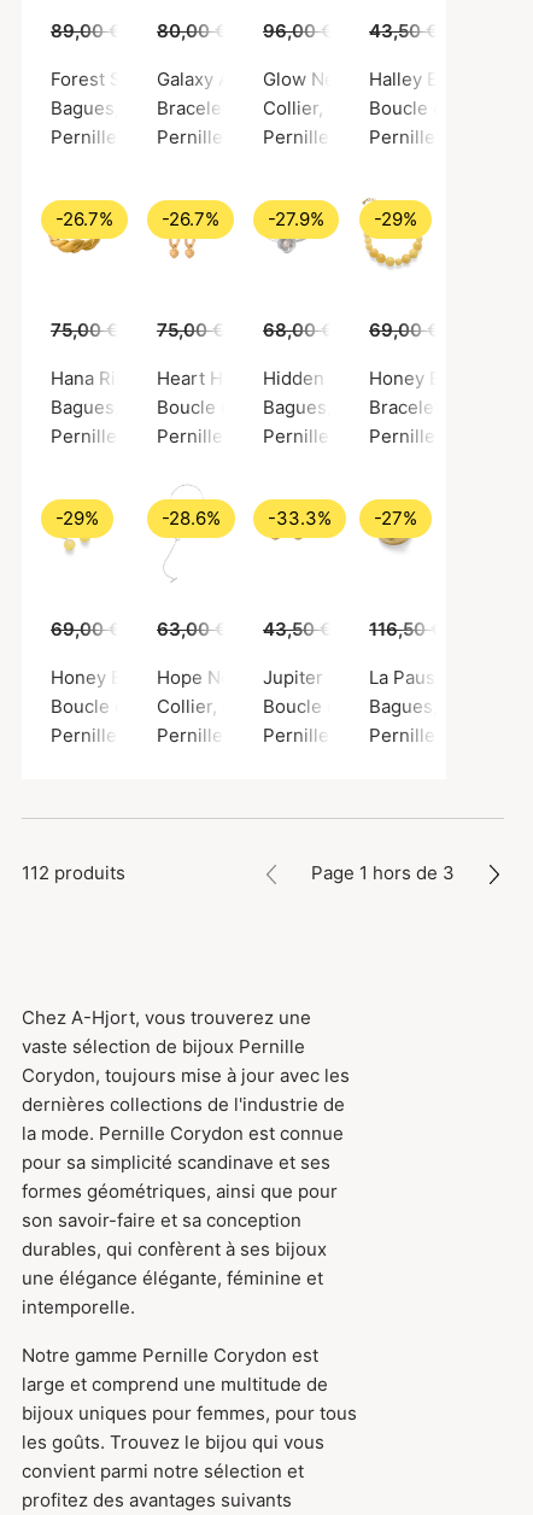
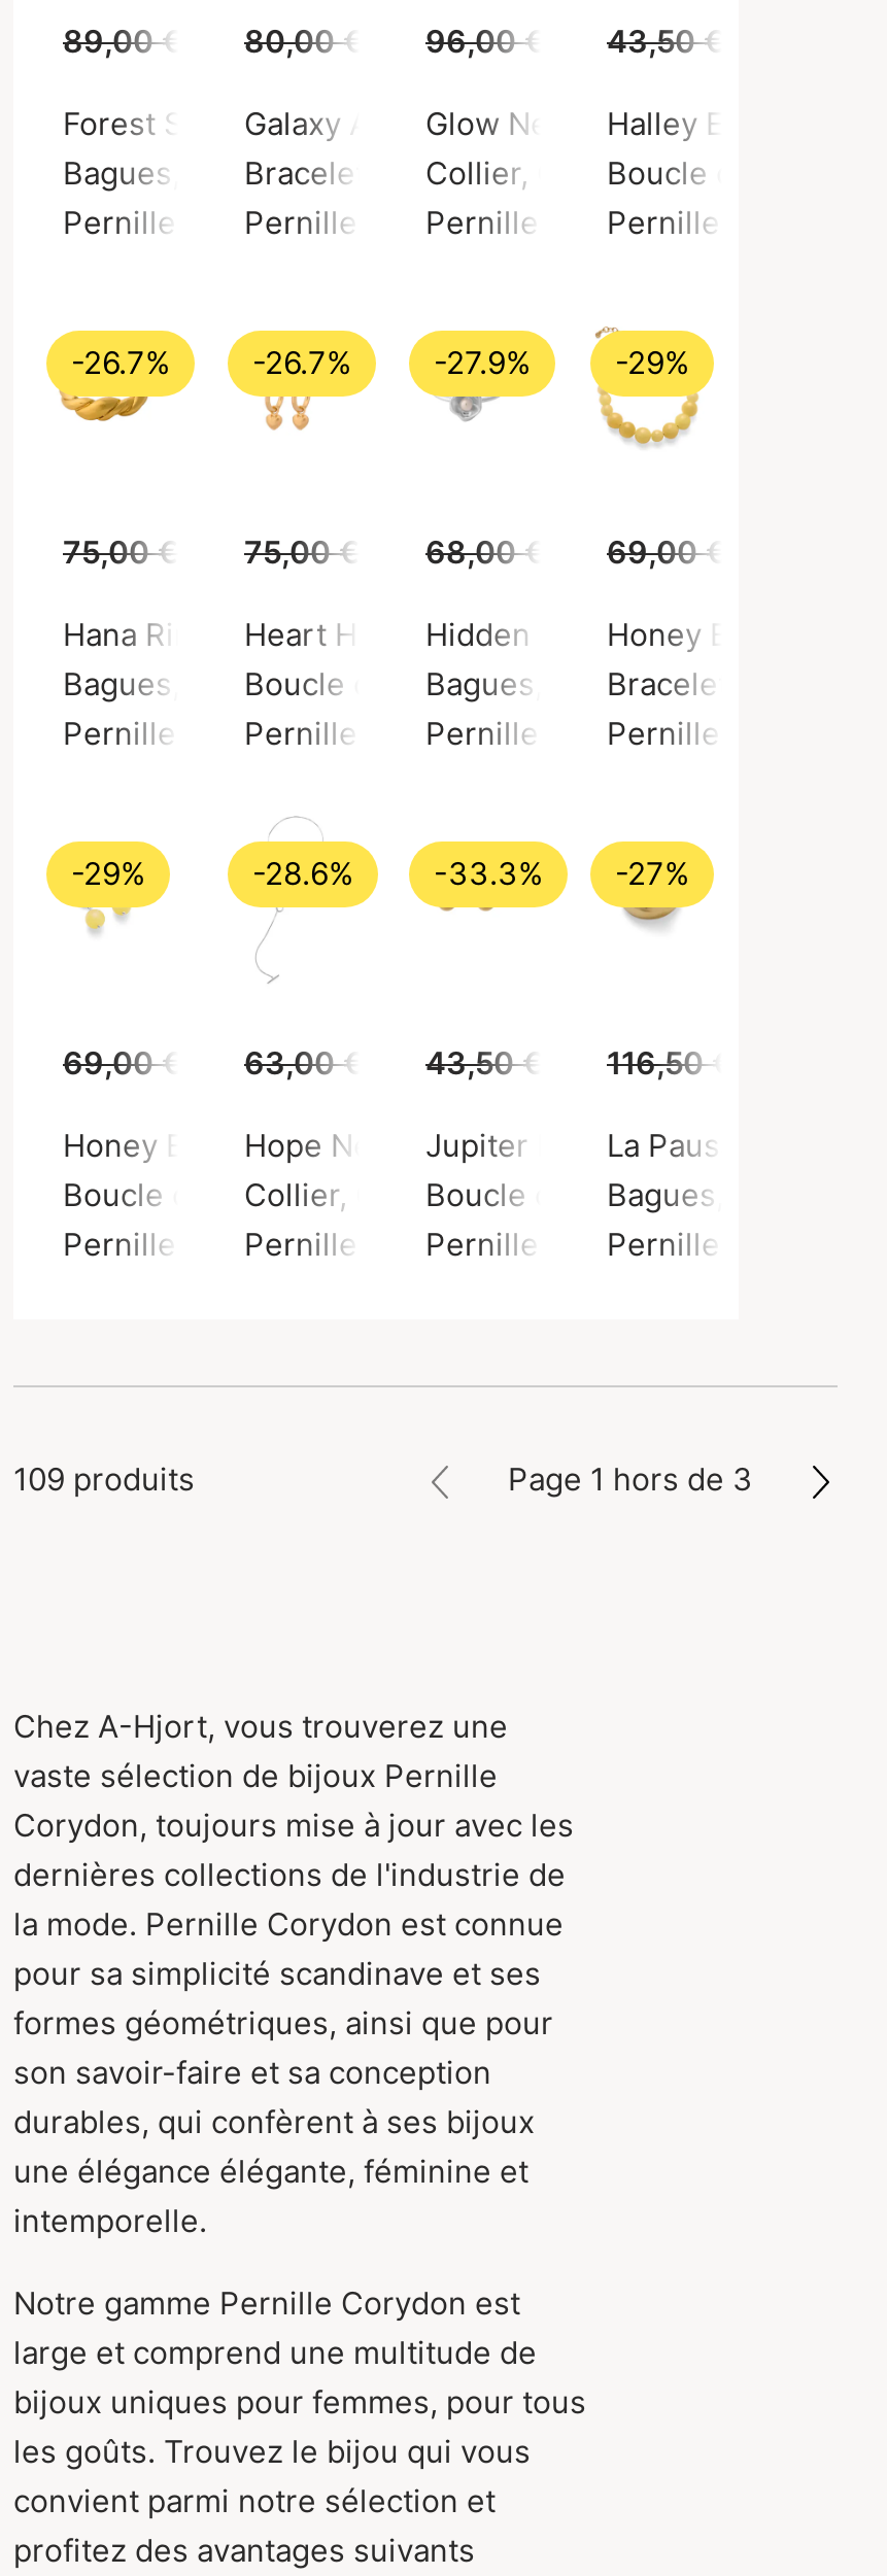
[22,861,125,884] 112 produits -> [13,1458,195,1498] 109 produits

